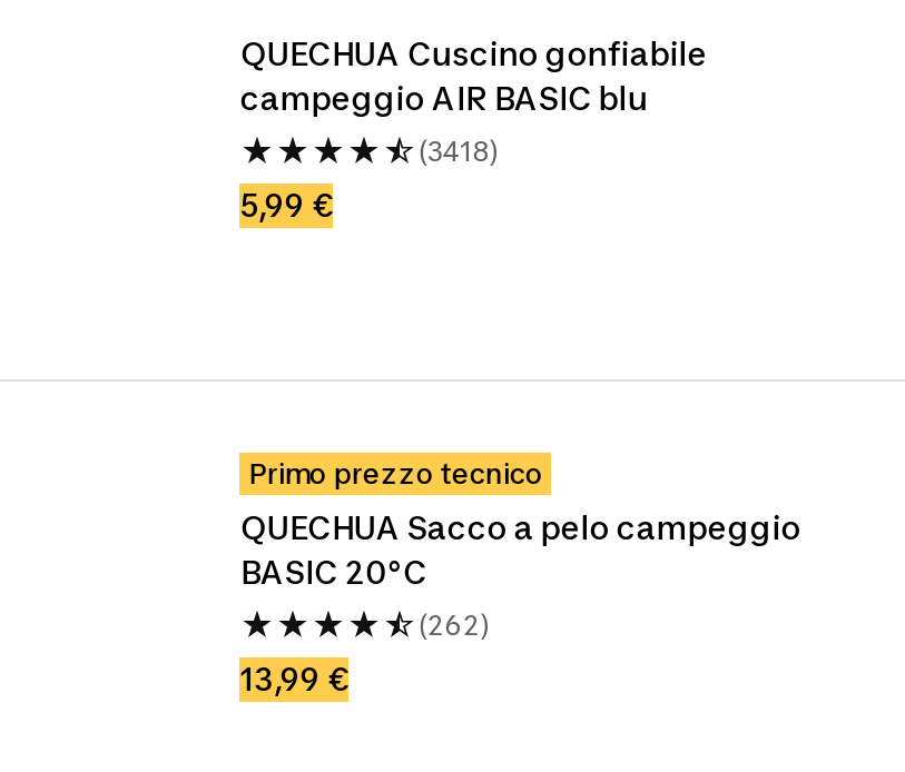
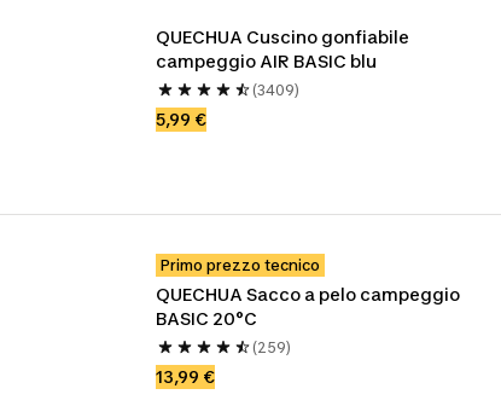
[418,135,498,168] (3418) -> [253,81,300,99] (3409)
[418,608,489,642] (262) -> [253,338,291,356] (259)

